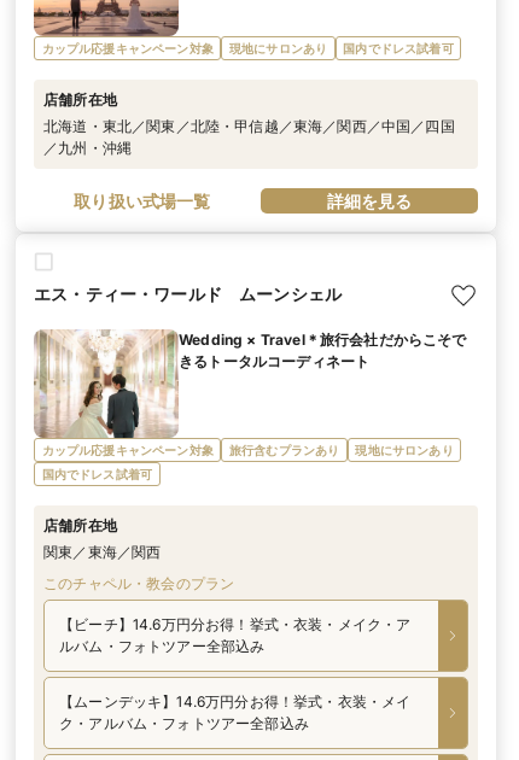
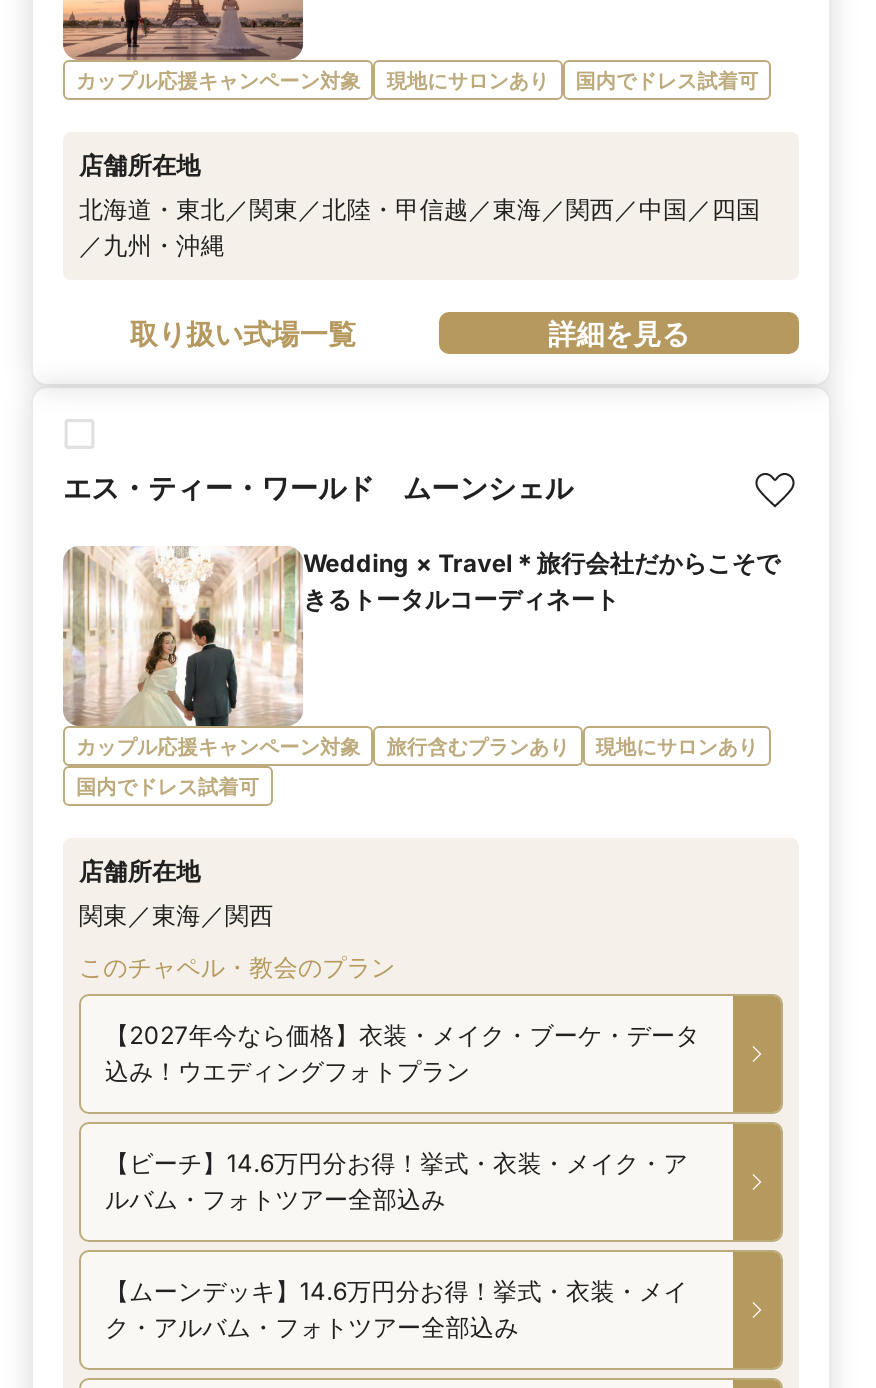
none -> [105,1020,700,1086] 【2027年今なら価格】衣装・メイク・ブーケ・データ | 込み！ウエディングフォトプラン

